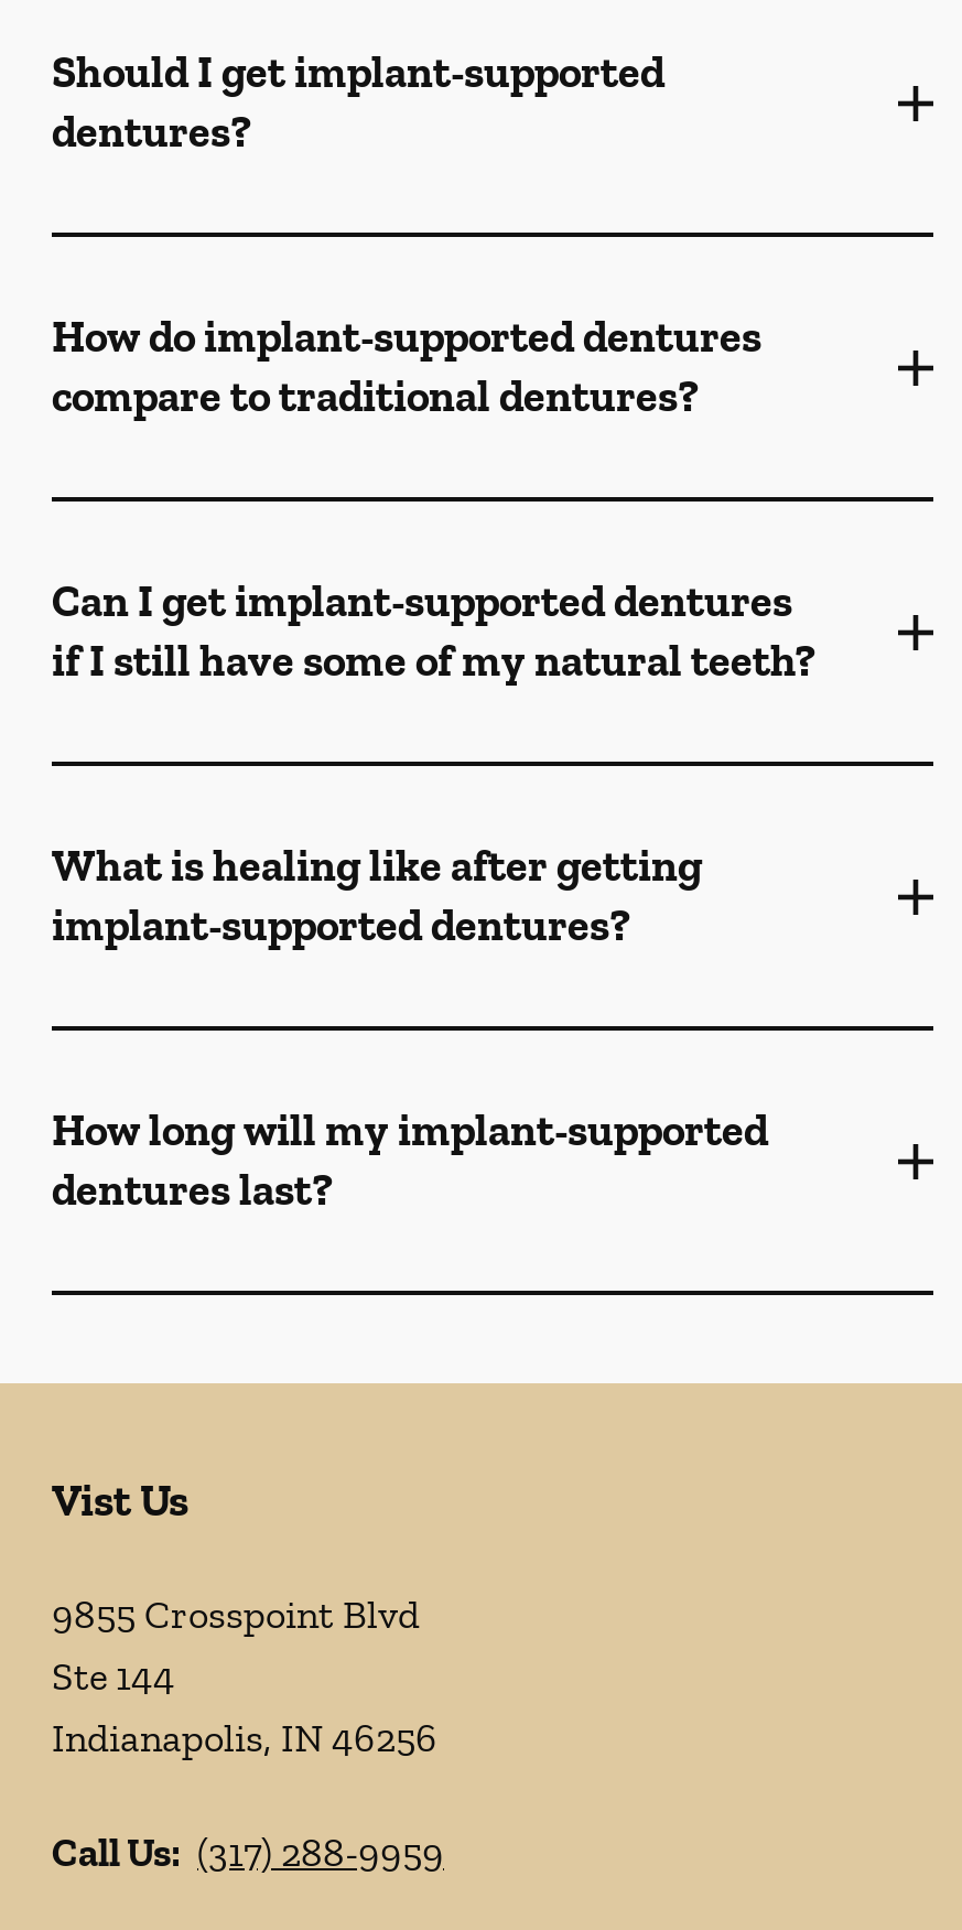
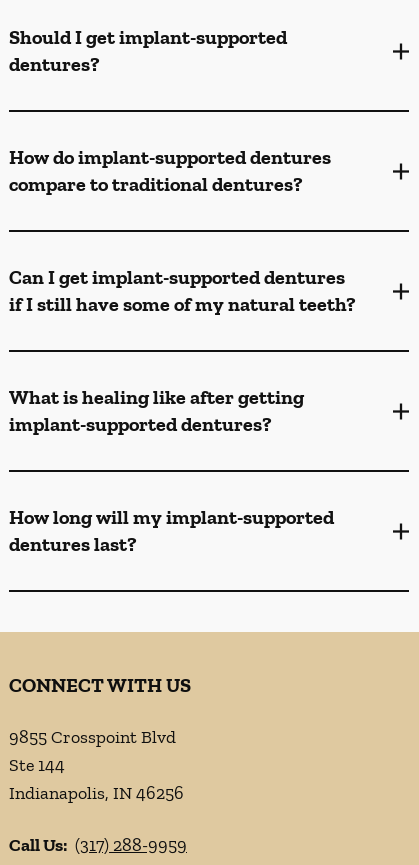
[52,1474,188,1527] Vist Us -> [9,673,191,697] CONNECT WITH US

